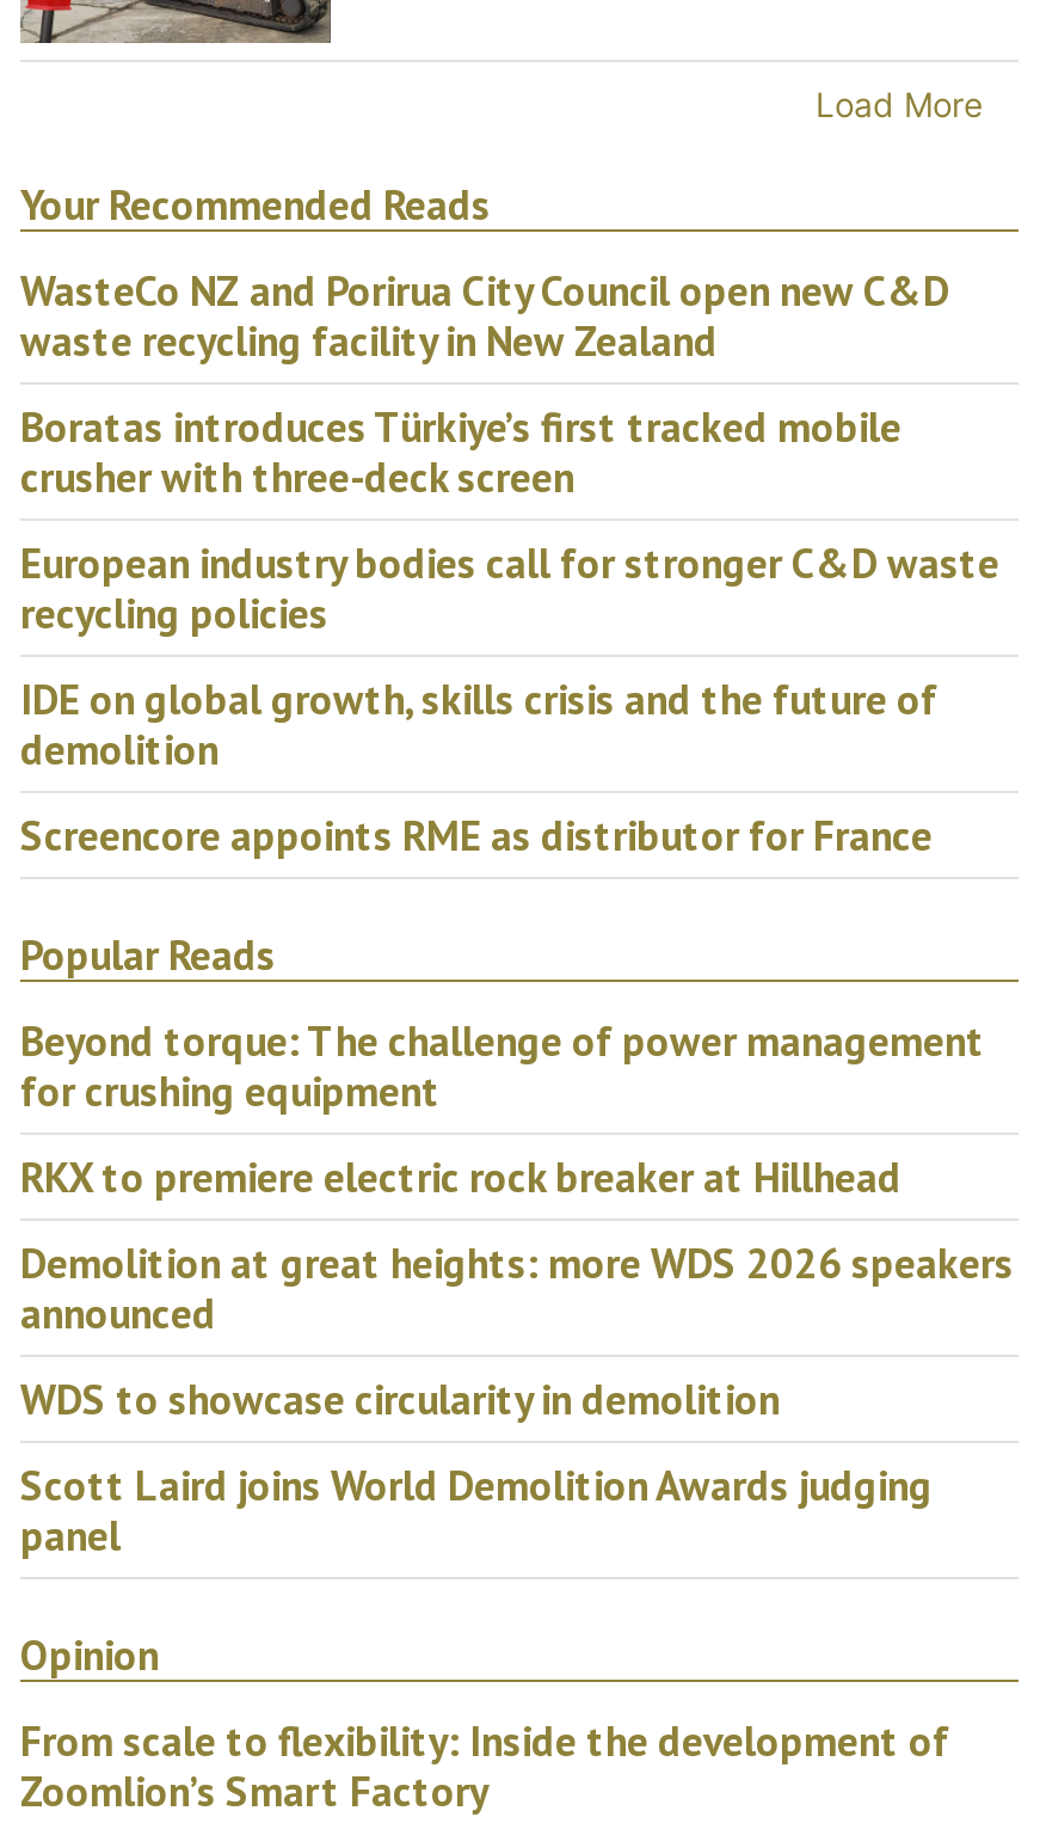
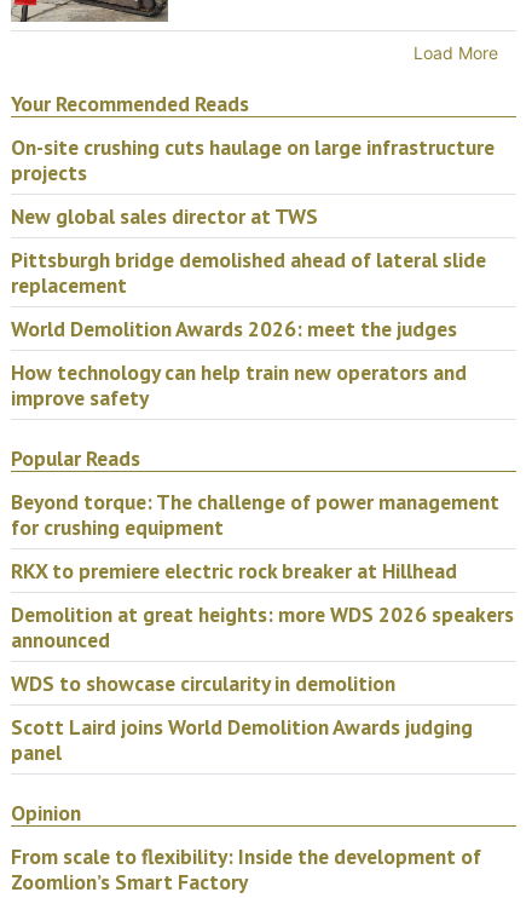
[20,262,949,367] WasteCo NZ and Porirua City Council open new C&D | waste recycling facility in New Zealand -> [11,133,495,186] On-site crushing cuts haulage on large infrastructure | projects
[20,398,901,503] Boratas introduces Türkiye’s first tracked mobile | crusher with three-deck screen -> [11,202,318,229] New global sales director at TWS
[20,534,999,639] European industry bodies call for stronger C&D waste | recycling policies -> [11,245,486,298] Pittsburgh bridge demolished ahead of lateral slide | replacement
[20,670,937,776] IDE on global growth, skills crisis and the future of | demolition -> [11,314,457,342] World Demolition Awards 2026: meet the judges
[20,807,933,862] Screencore appoints RME as distributor for France -> [11,358,467,411] How technology can help train new operators and | improve safety

